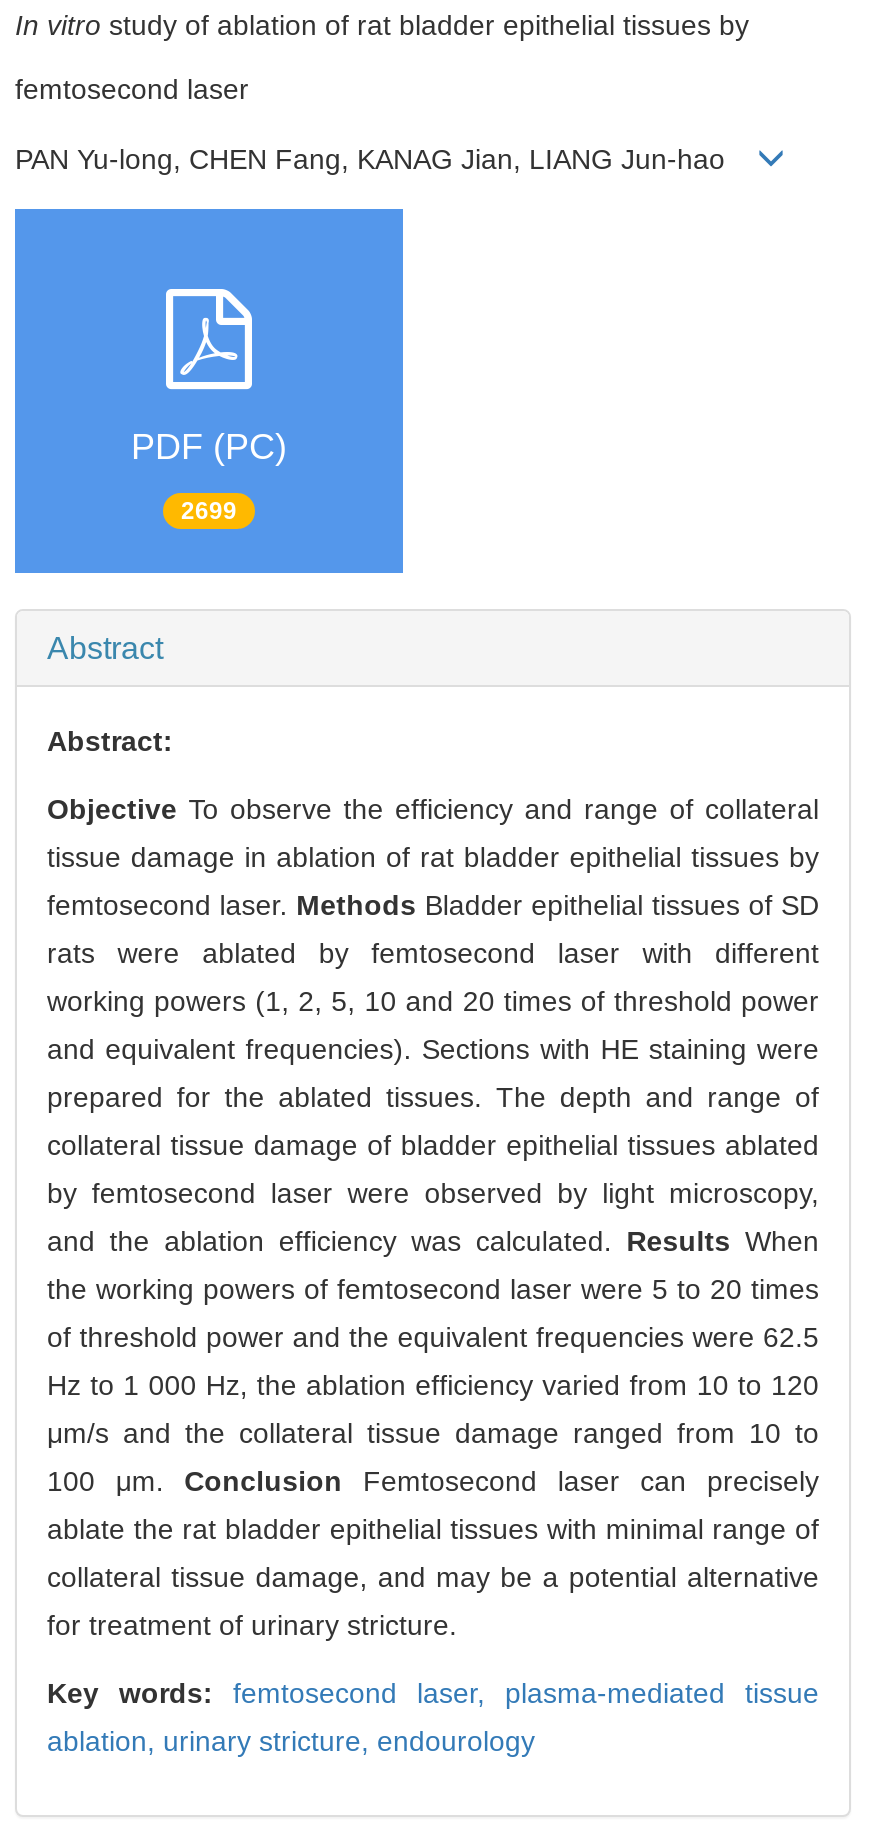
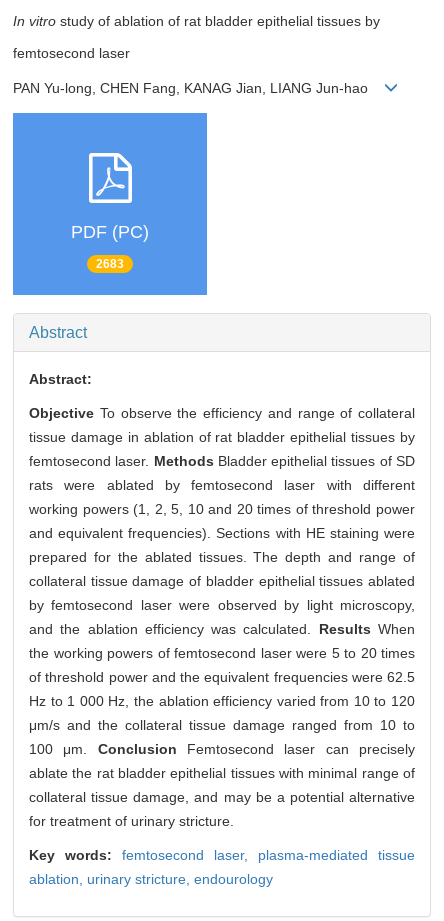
[181,498,237,526] 2699 -> [96,257,124,271] 2683

